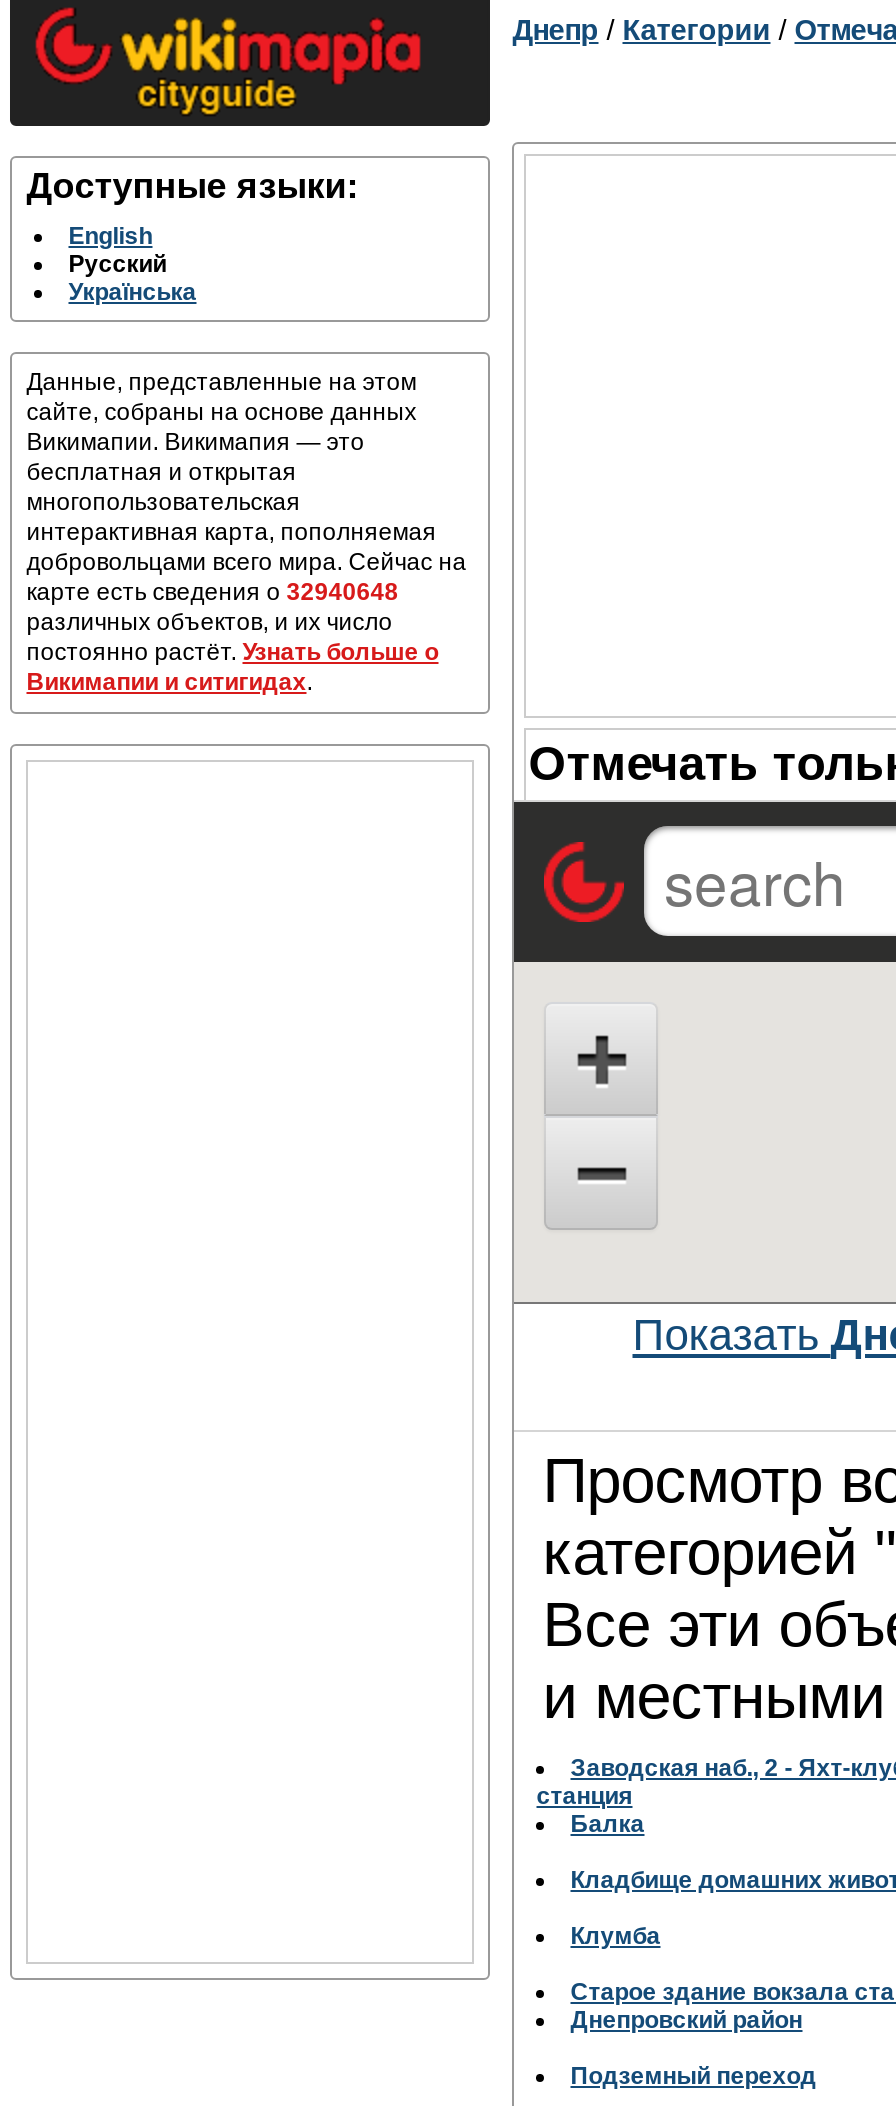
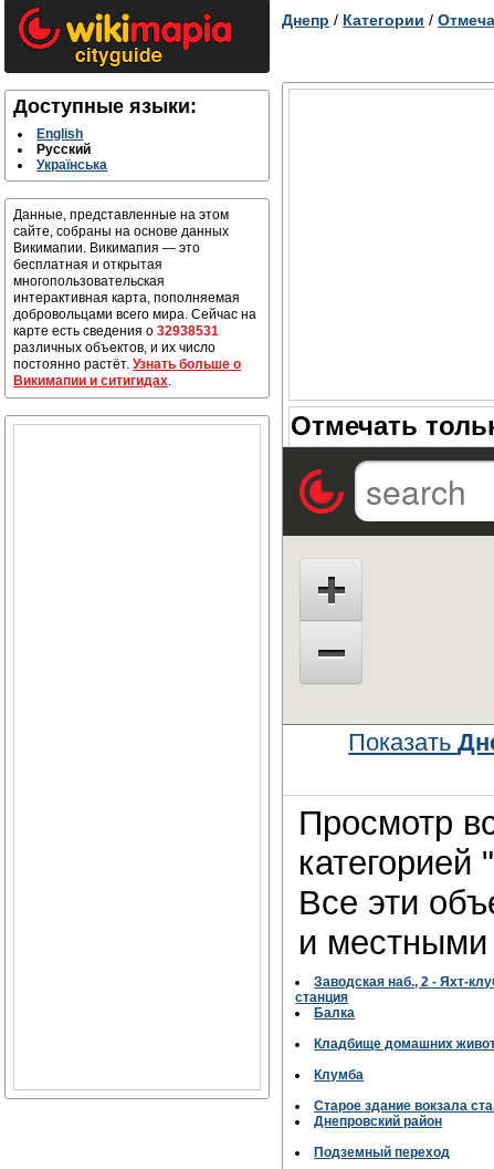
[26,578,398,606] карте есть сведения о 32940648 -> [13,323,219,339] карте есть сведения о 32938531

